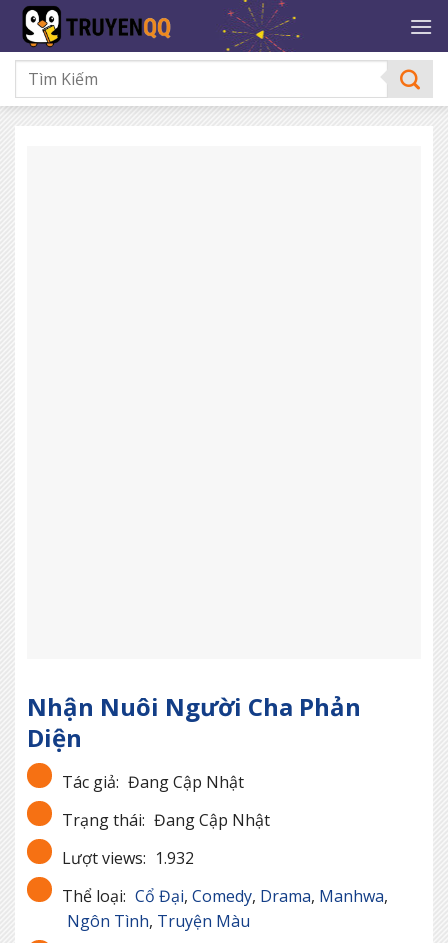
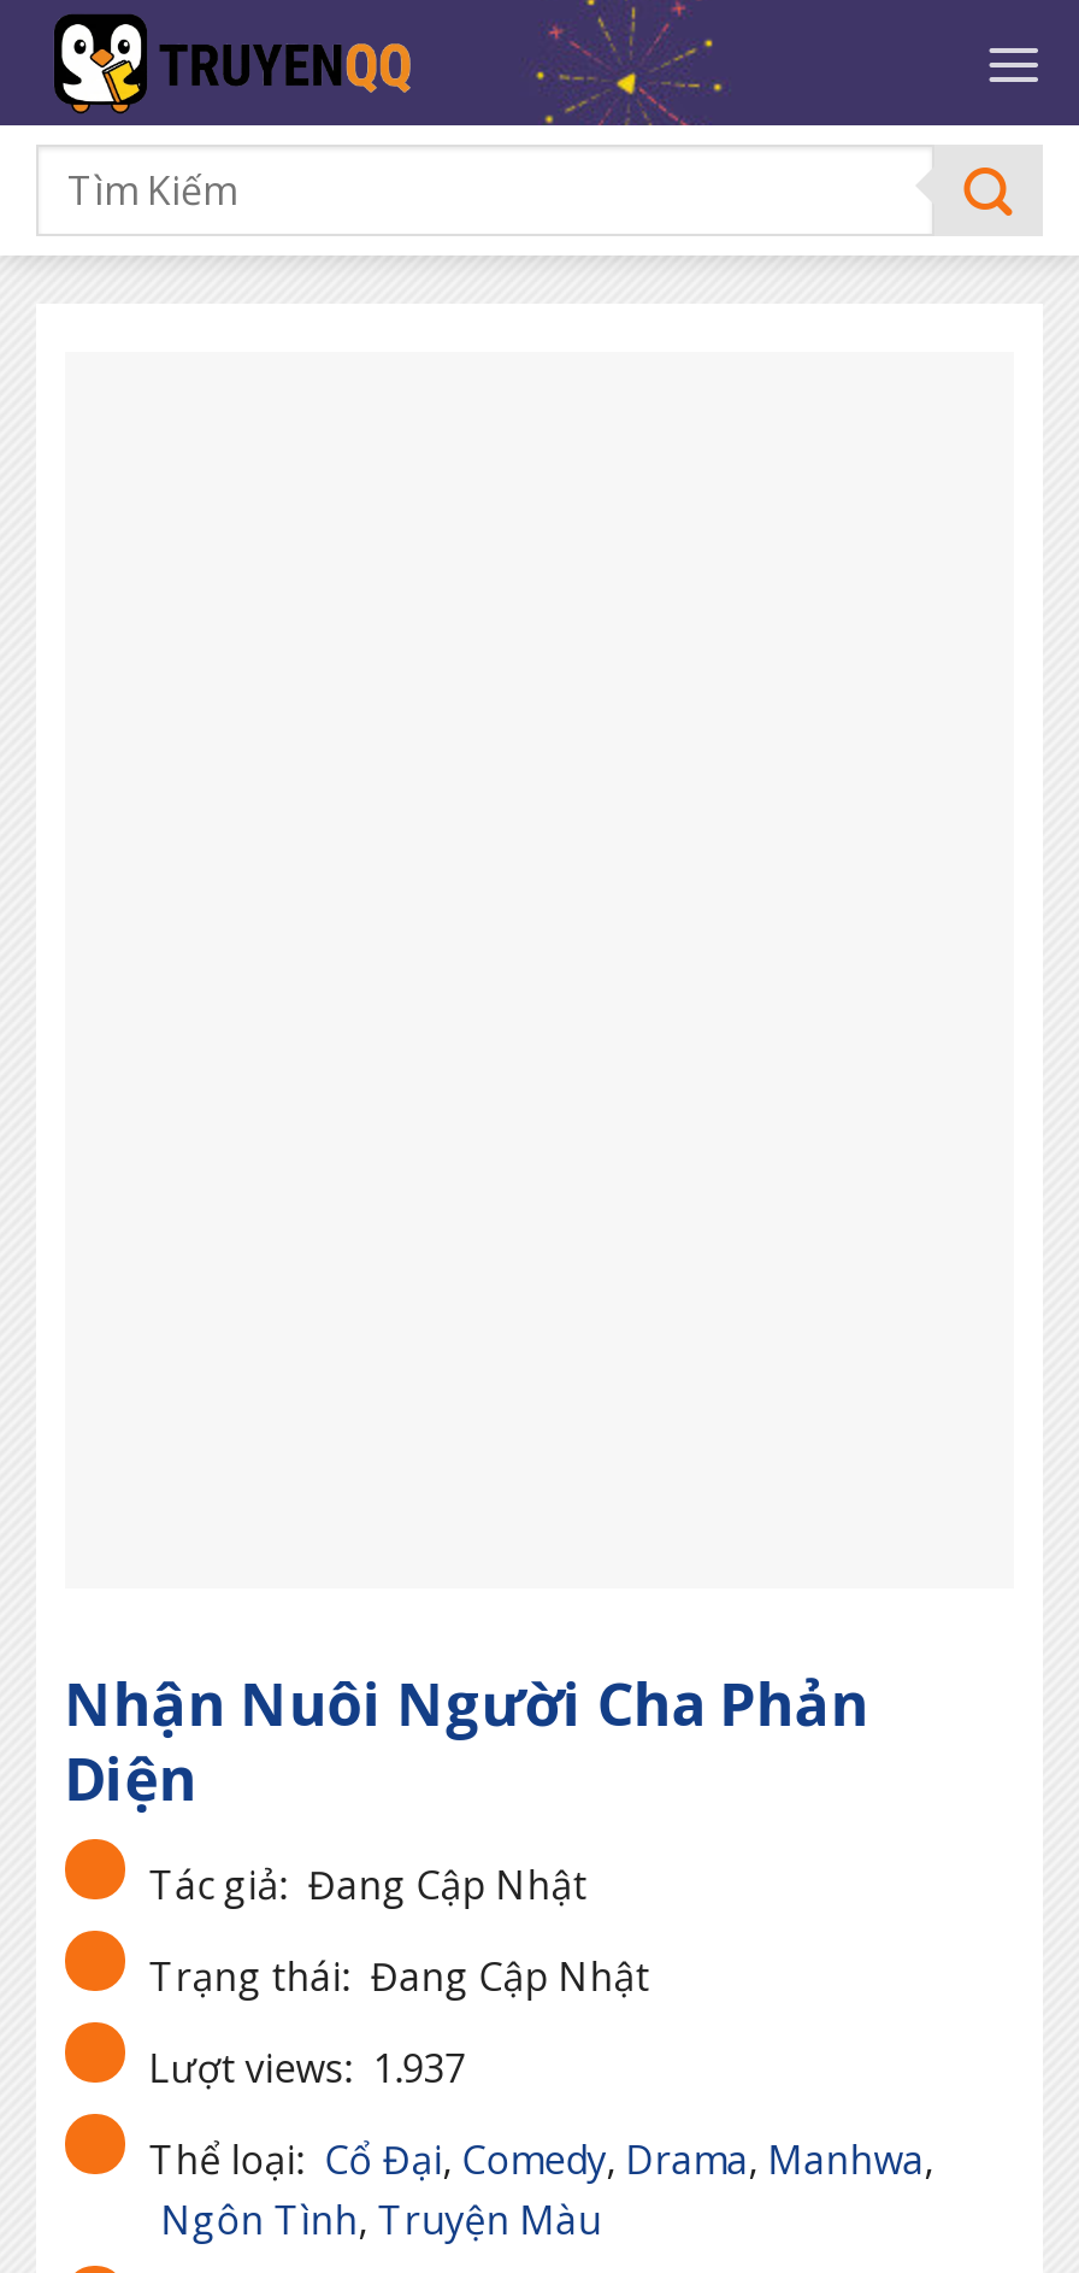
[62,847,194,869] Lượt views: 1.932 -> [149,2041,467,2094] Lượt views: 1.937

